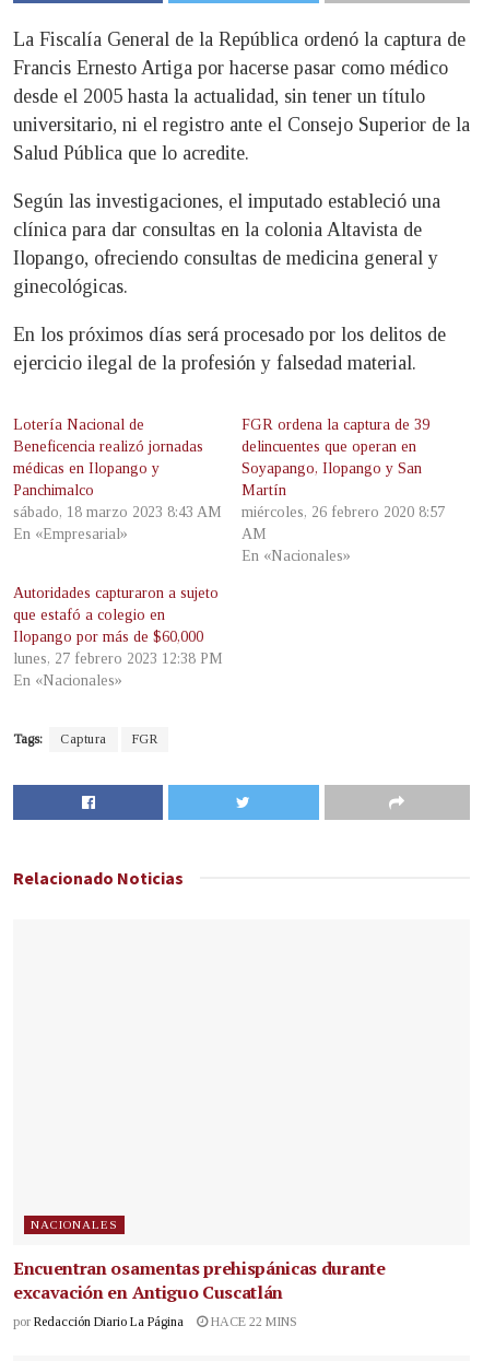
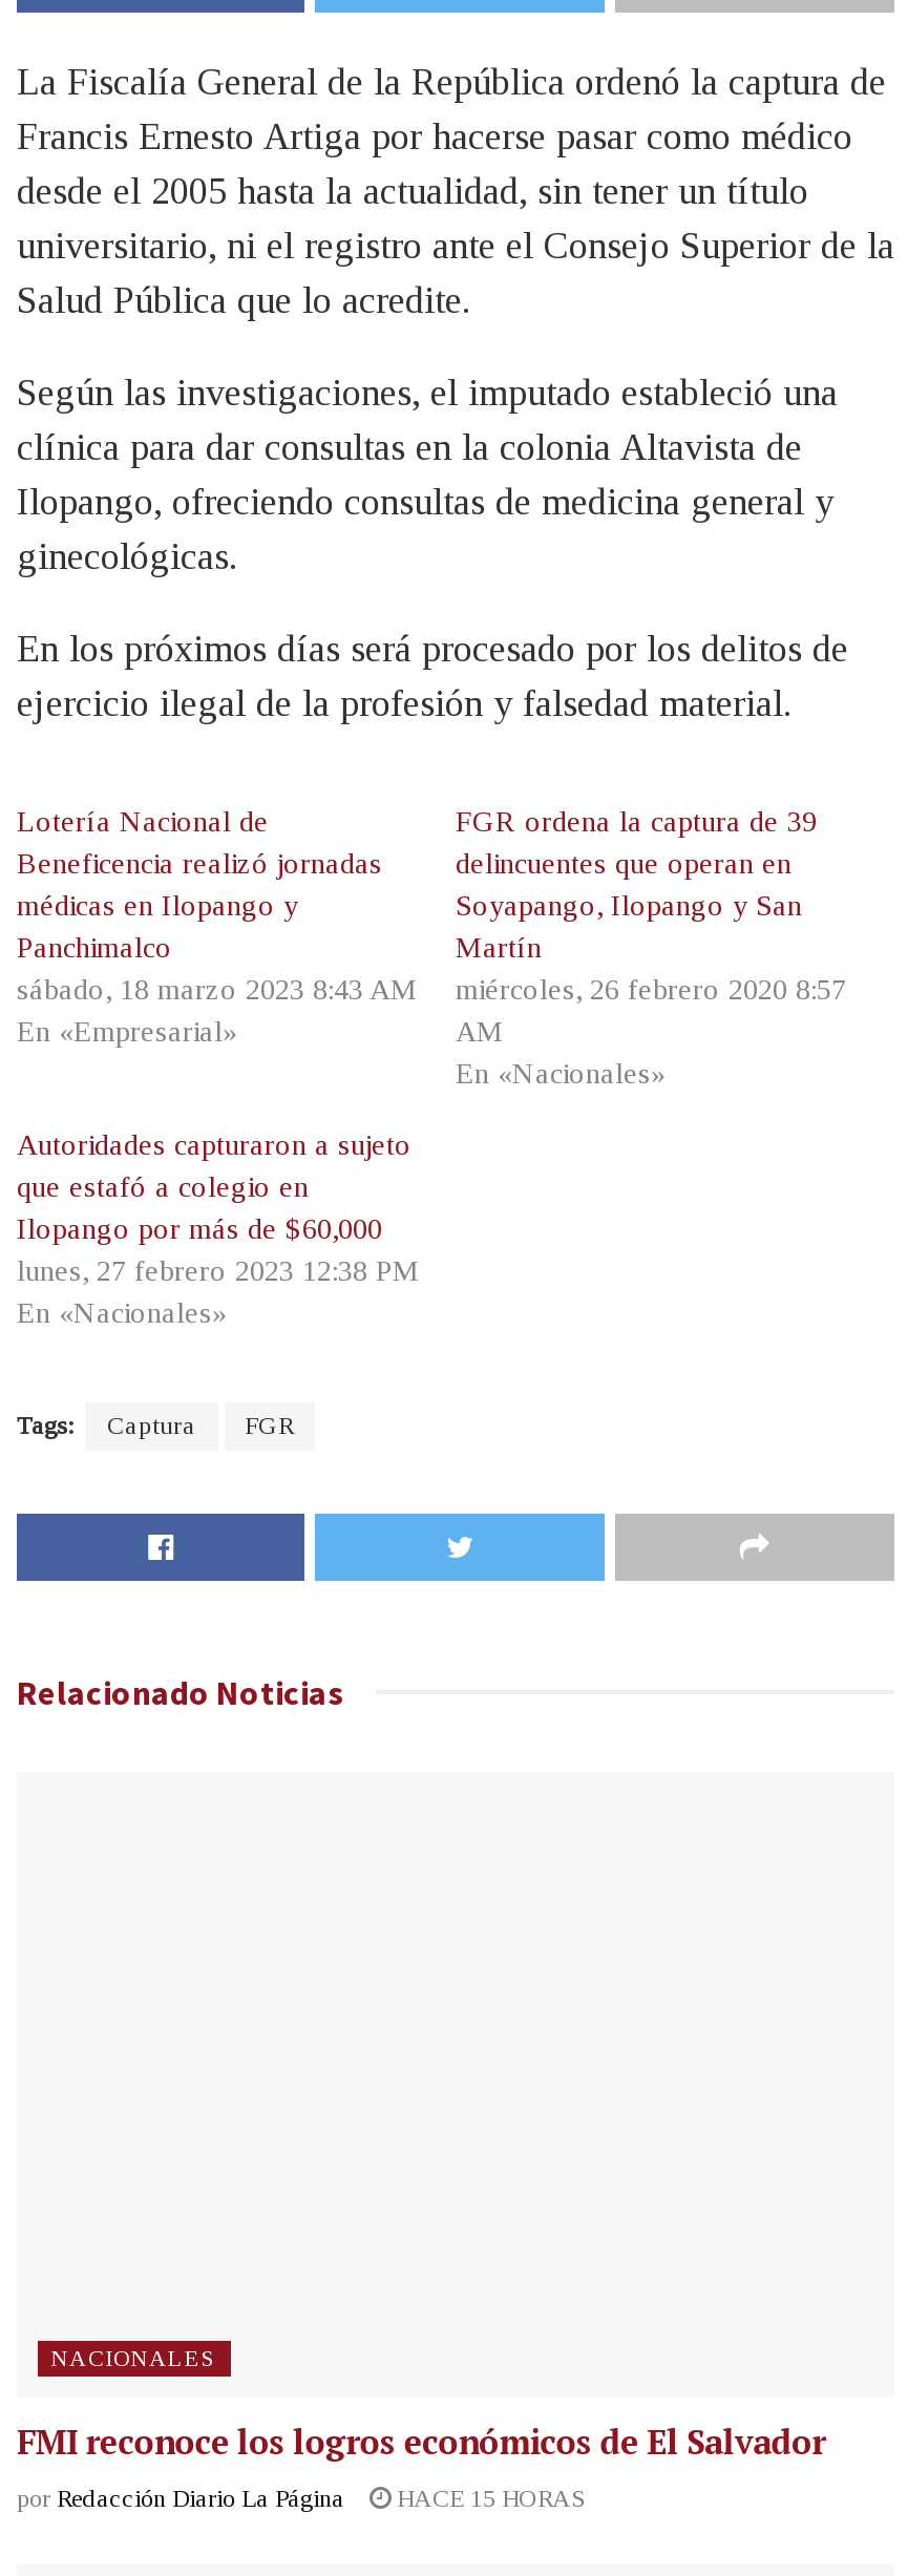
[13,1256,385,1305] Encuentran osamentas prehispánicas durante | excavación en Antiguo Cuscatlán -> [17,2419,826,2466] FMI reconoce los logros económicos de El Salvador
[13,1314,297,1330] por Redacción Diario La Página HACE 22 MINS -> [17,2484,586,2514] por Redacción Diario La Página HACE 15 HORAS

